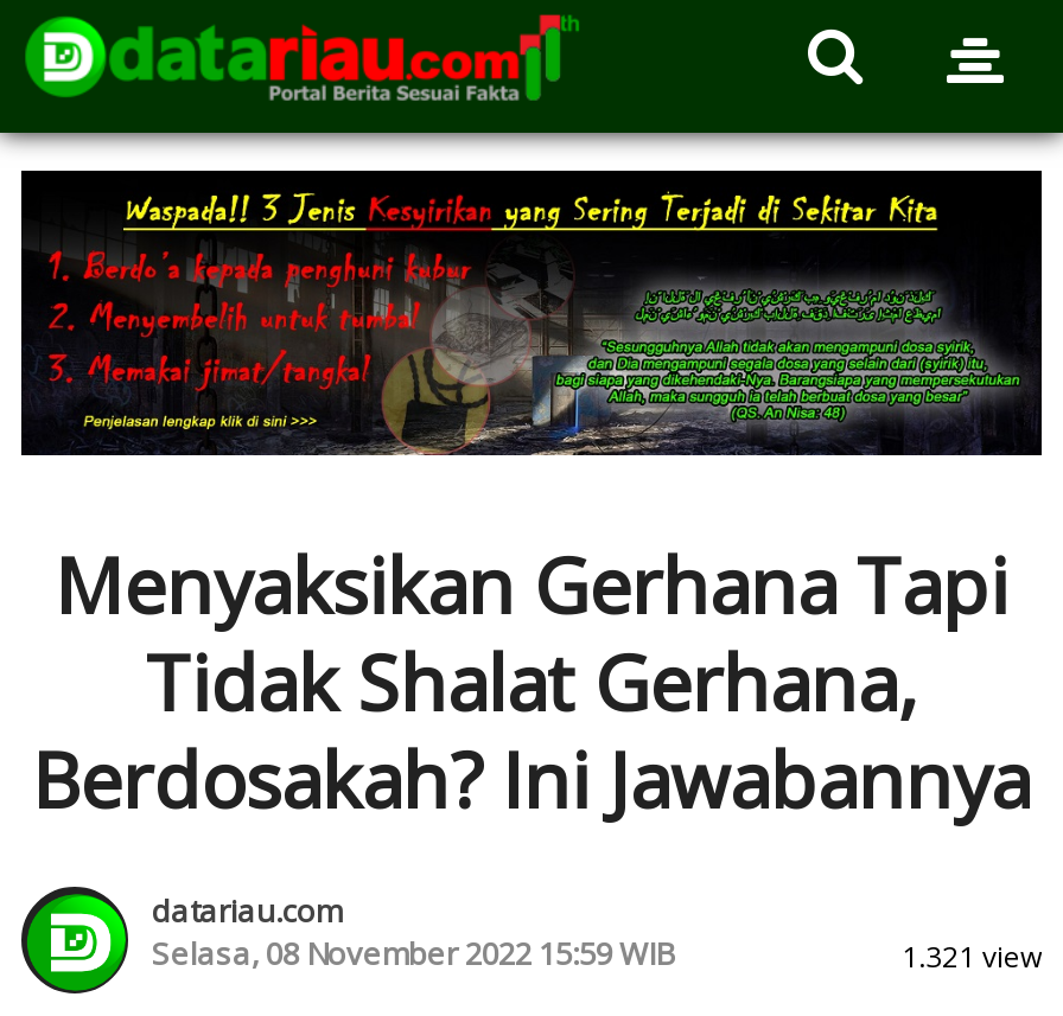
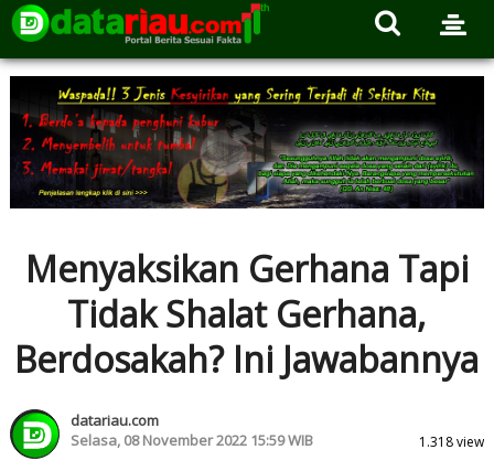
[902,937,1042,977] 1.321 view -> [419,433,484,451] 1.318 view

